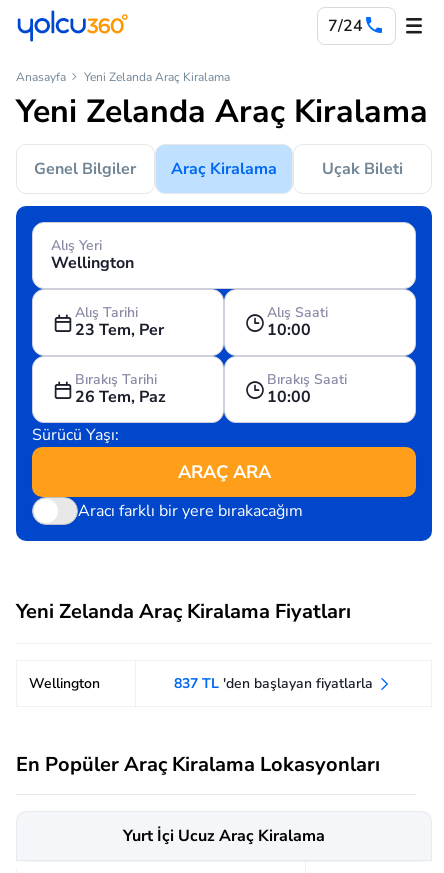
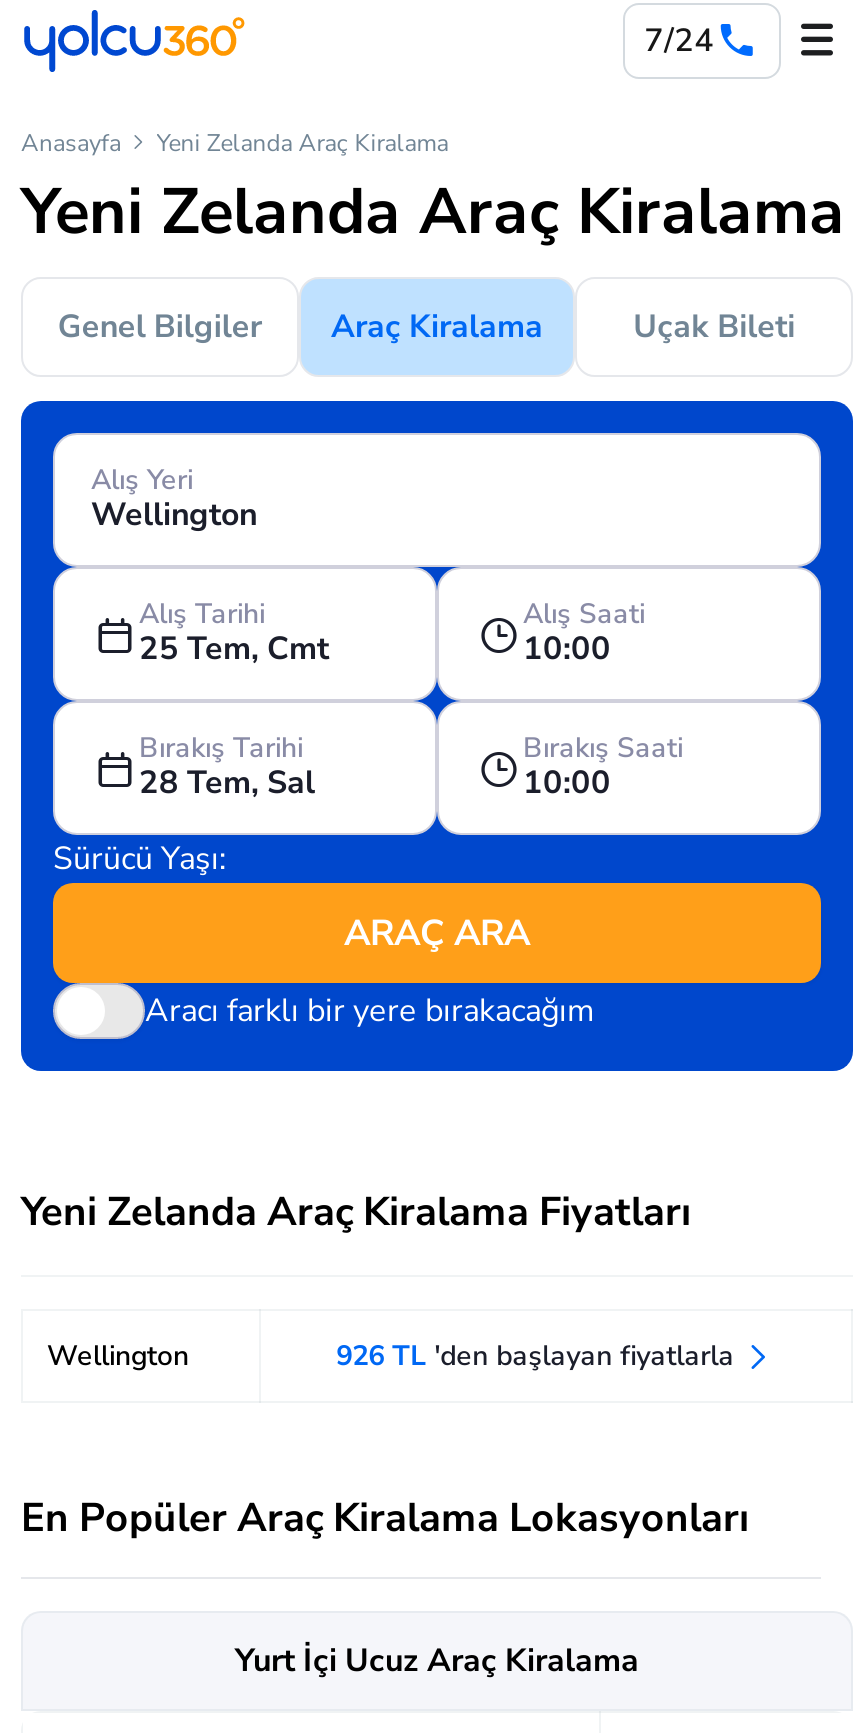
[75,318,164,340] 23 Tem, Per -> [139,626,329,670] 25 Tem, Cmt
[75,385,166,407] 26 Tem, Paz -> [139,760,315,804] 28 Tem, Sal
[174,674,377,693] 837 TL 'den başlayan fiyatlarla -> [336,1337,742,1375] 926 TL 'den başlayan fiyatlarla

